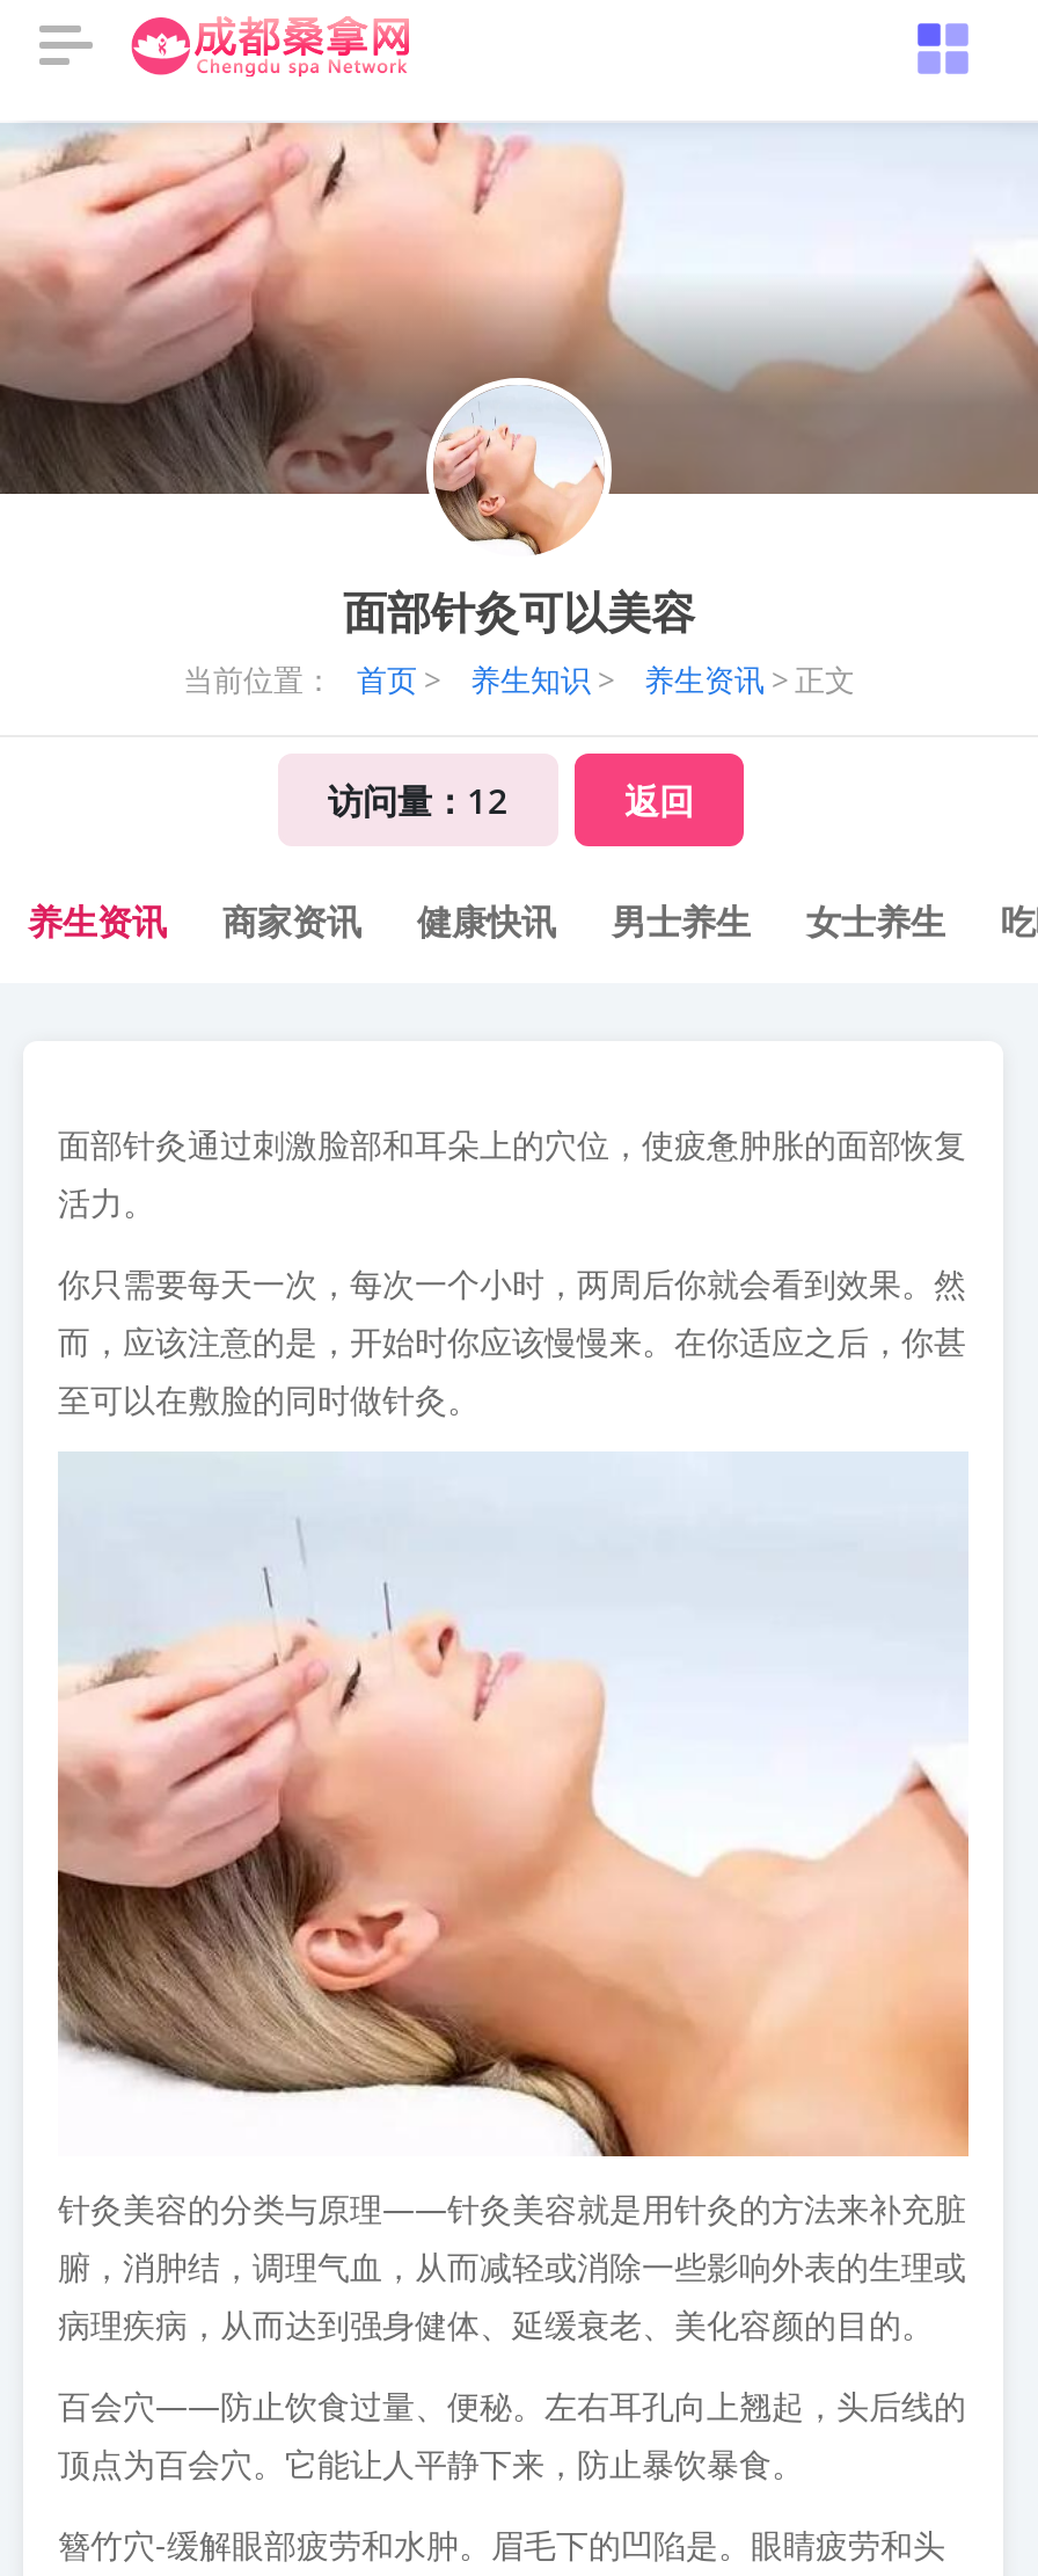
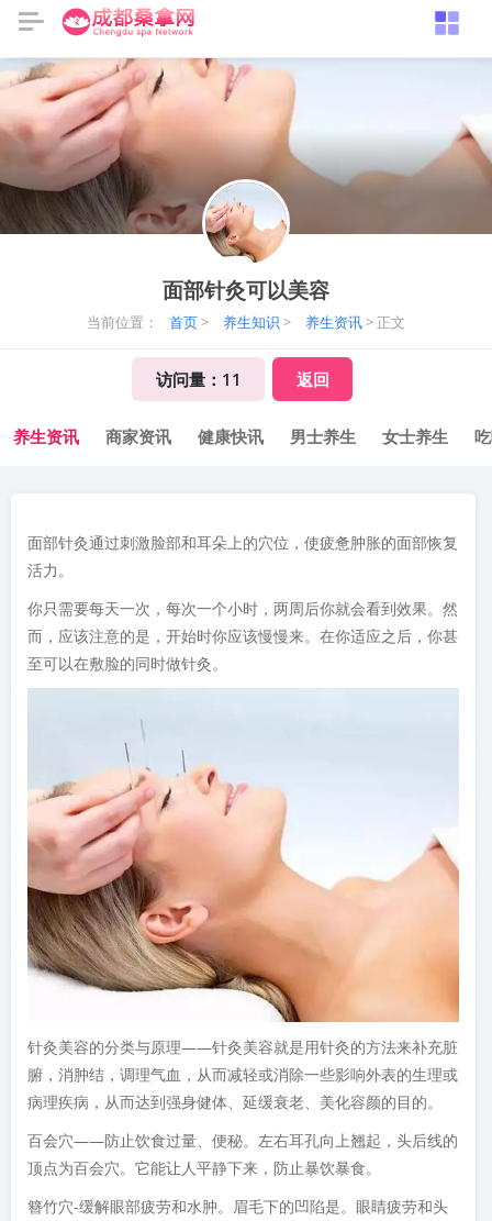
[328,776,509,822] 访问量：12 -> [155,368,241,390] 访问量：11

